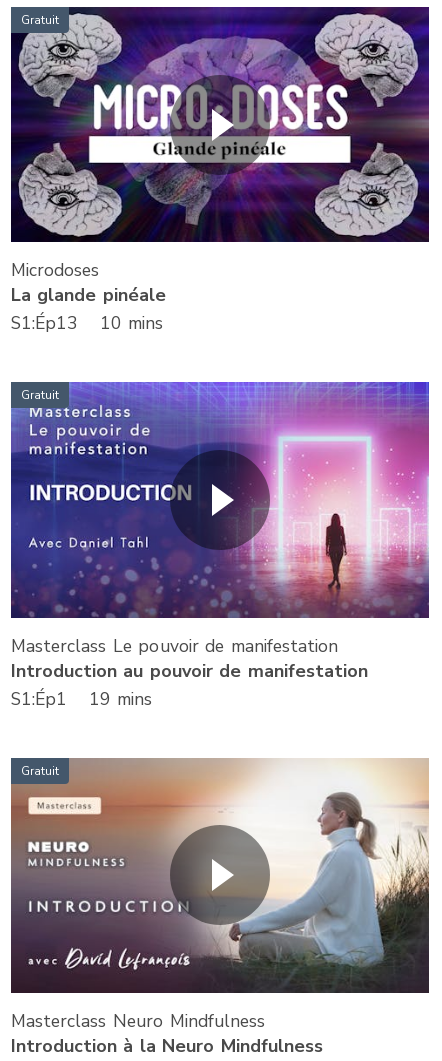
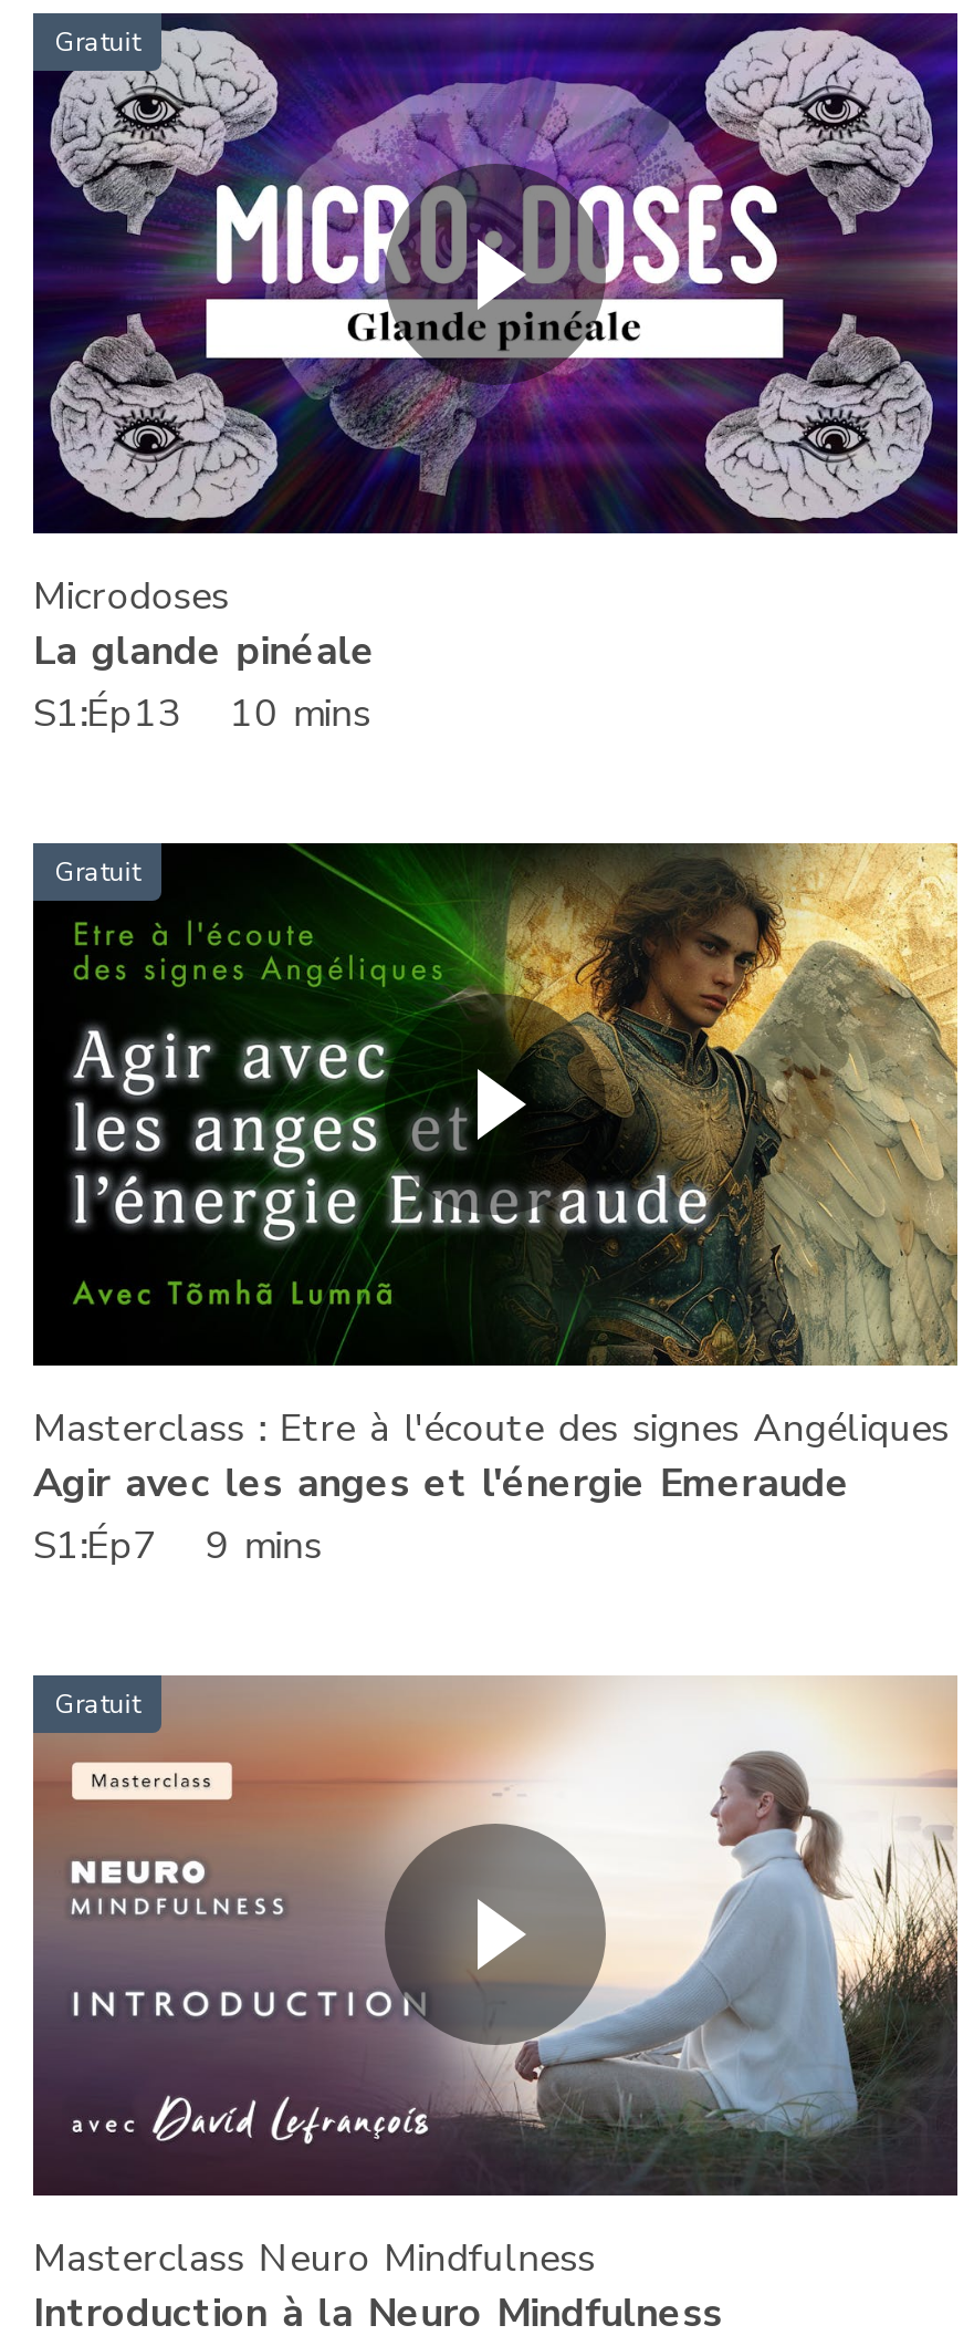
[10,381,430,710] [image] | Masterclass Le pouvoir de manifestation | Introduction au pouvoir de manifestation | S1:Ép1 | 19 mins -> [31,841,960,1570] [image] | Masterclass : Etre à l'écoute des signes Angéliques | Agir avec les anges et l'énergie Emeraude | S1:Ép7 | 9 mins

